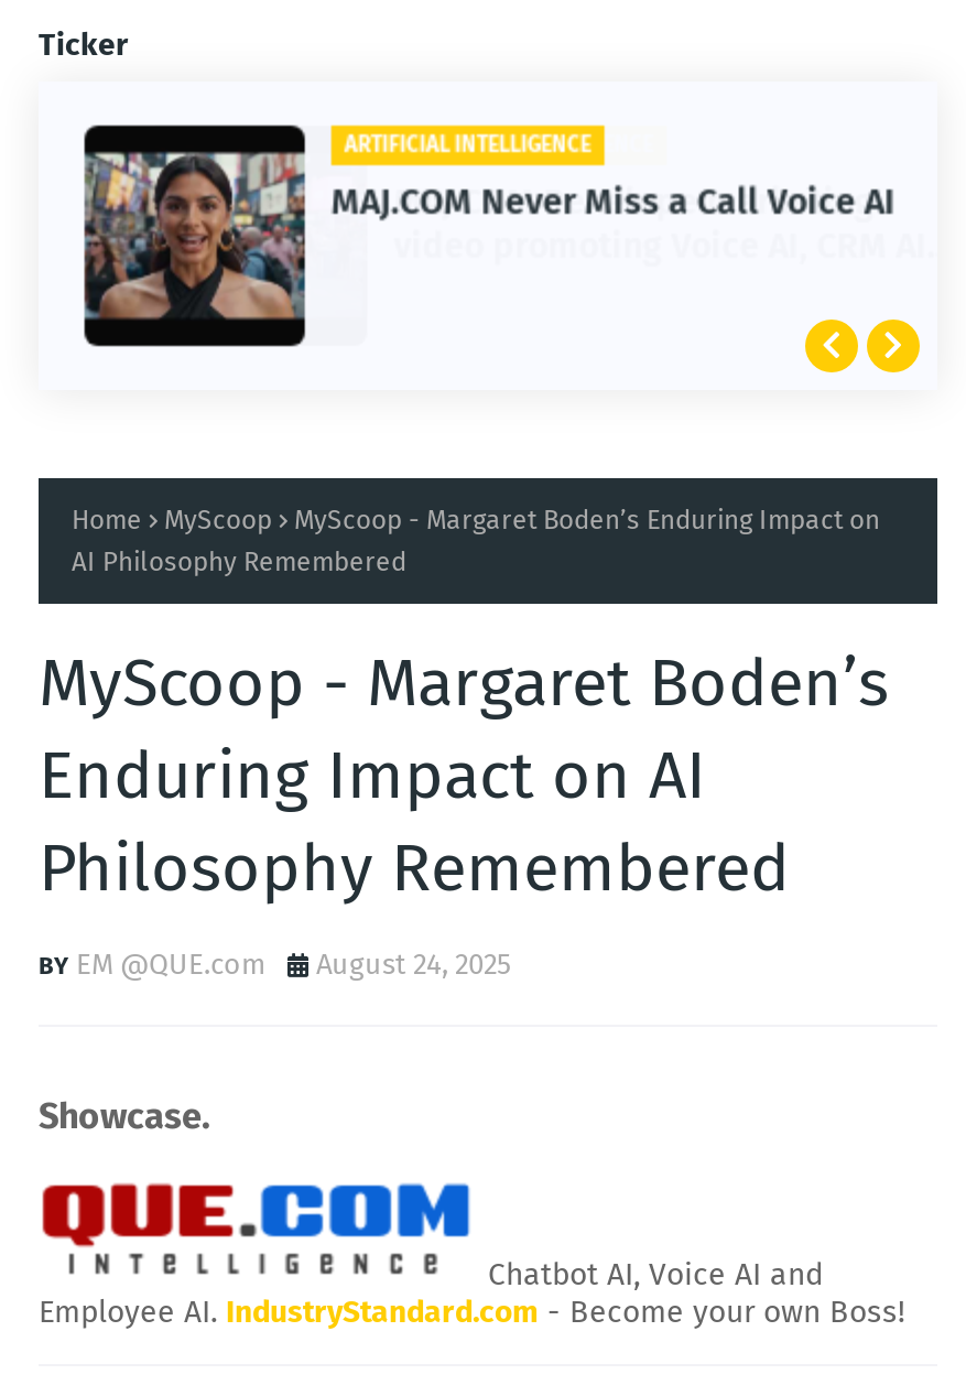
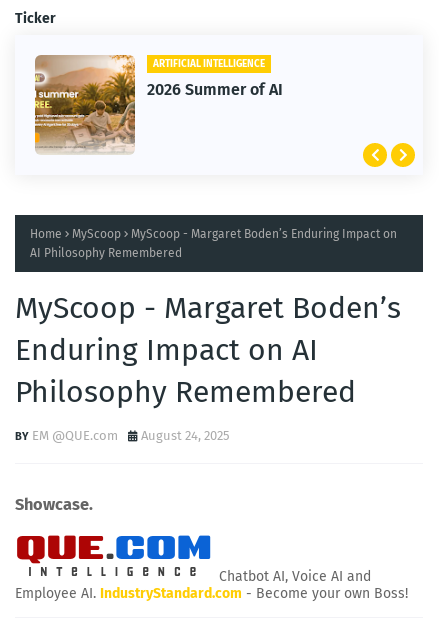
[83,123,893,348] [image] | MAJ.COM Never Miss a Call Voice AI -> [34,54,283,155] [image] | 2026 Summer of AI

